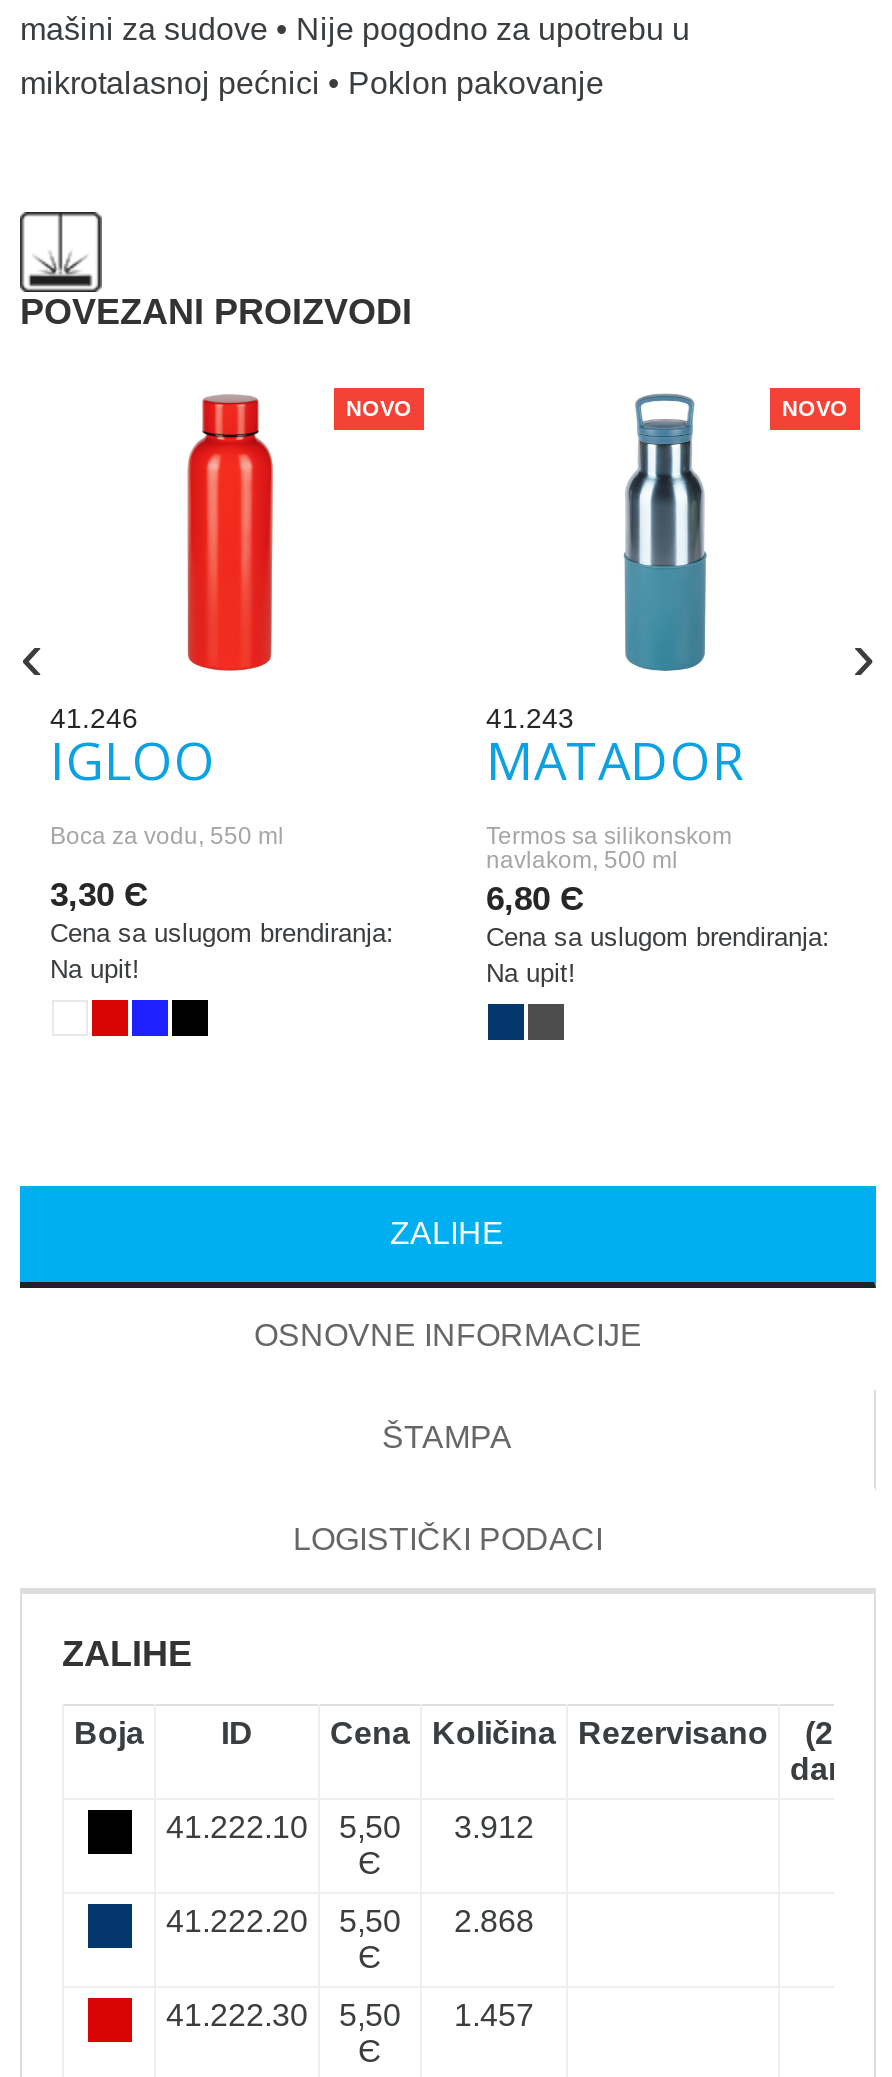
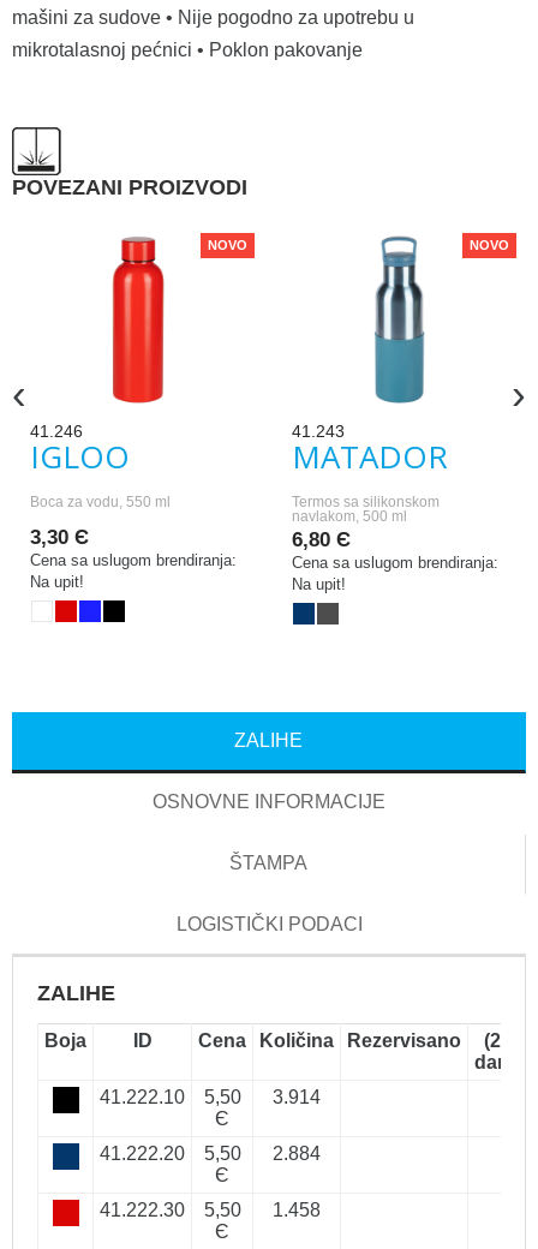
[166,1810,534,1844] 41.222.10 5,50 3.912 -> [100,1087,321,1107] 41.222.10 5,50 3.914
[166,1904,534,1938] 41.222.20 5,50 2.868 -> [100,1143,321,1164] 41.222.20 5,50 2.884
[166,1998,534,2032] 41.222.30 5,50 1.457 -> [100,1200,321,1220] 41.222.30 5,50 1.458

